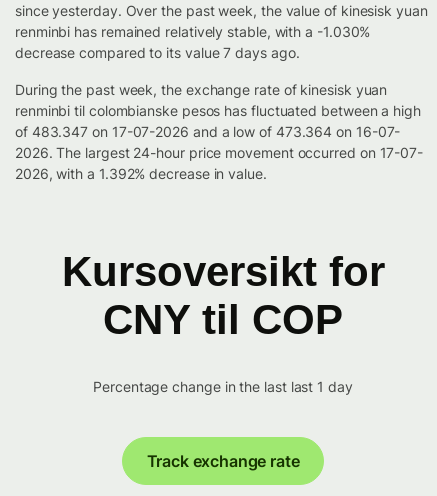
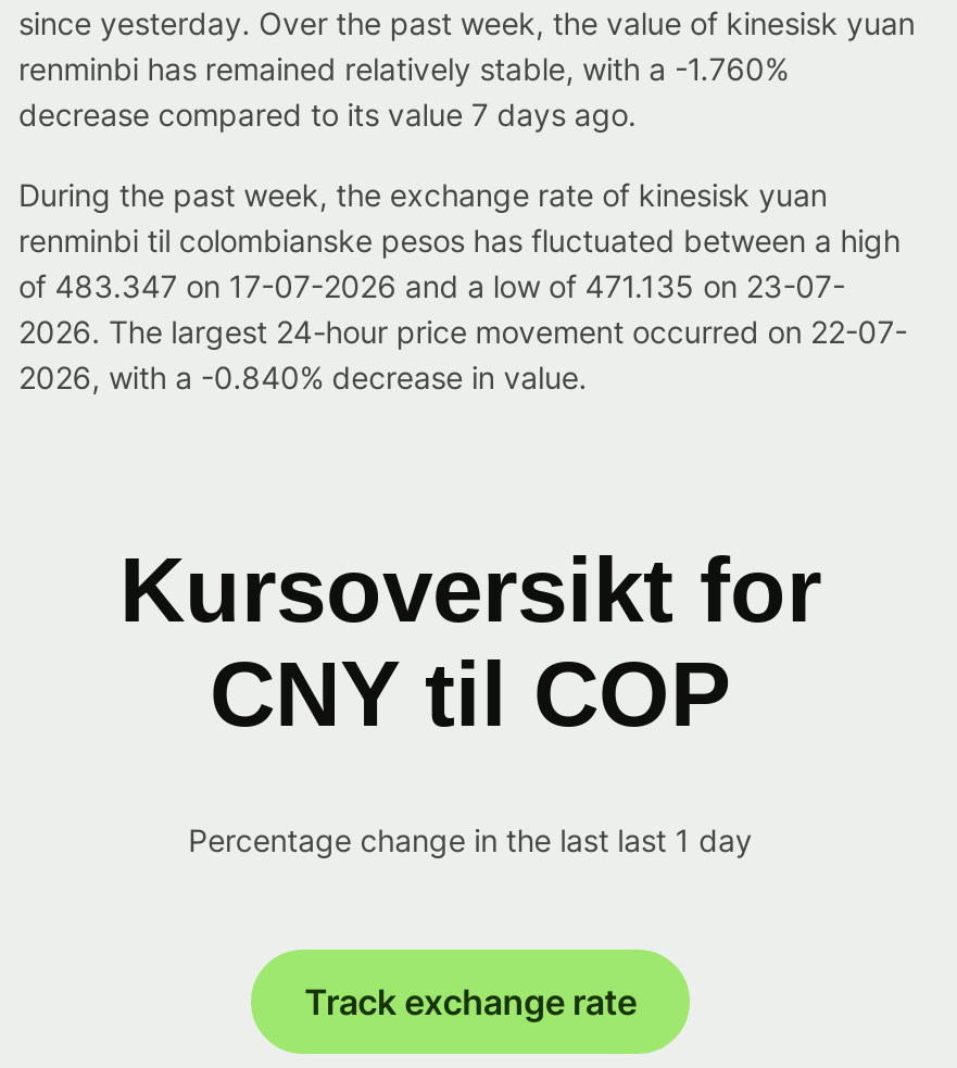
[15,23,370,40] renminbi has remained relatively stable, with a -1.030% -> [18,50,788,87] renminbi has remained relatively stable, with a -1.760%
[15,123,400,140] of 483.347 on 17-07-2026 and a low of 473.364 on 16-07- -> [18,267,845,304] of 483.347 on 17-07-2026 and a low of 471.135 on 23-07-
[15,144,423,161] 2026. The largest 24-hour price movement occurred on 17-07- -> [18,313,907,350] 2026. The largest 24-hour price movement occurred on 22-07-
[15,165,267,182] 2026, with a 1.392% decrease in value. -> [18,359,587,395] 2026, with a -0.840% decrease in value.

